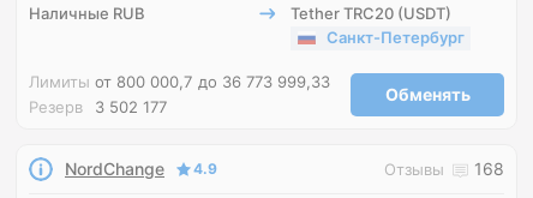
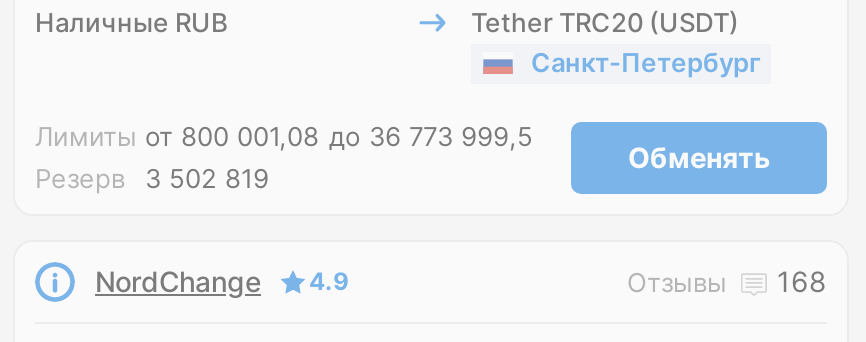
[29,72,330,92] Лимиты от 800 000,7 до 36 773 999,33 -> [35,121,533,153] Лимиты от 800 001,08 до 36 773 999,5
[29,98,167,117] Резерв 3 502 177 -> [35,163,269,195] Резерв 3 502 819

